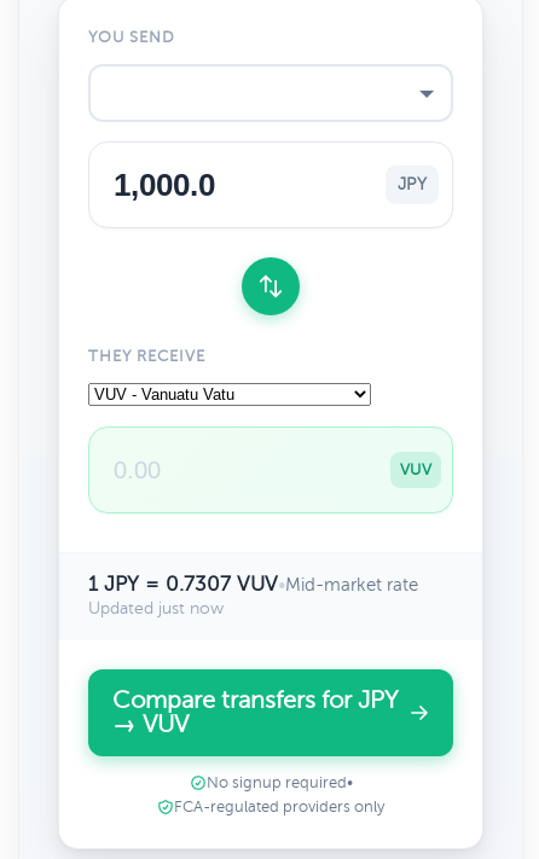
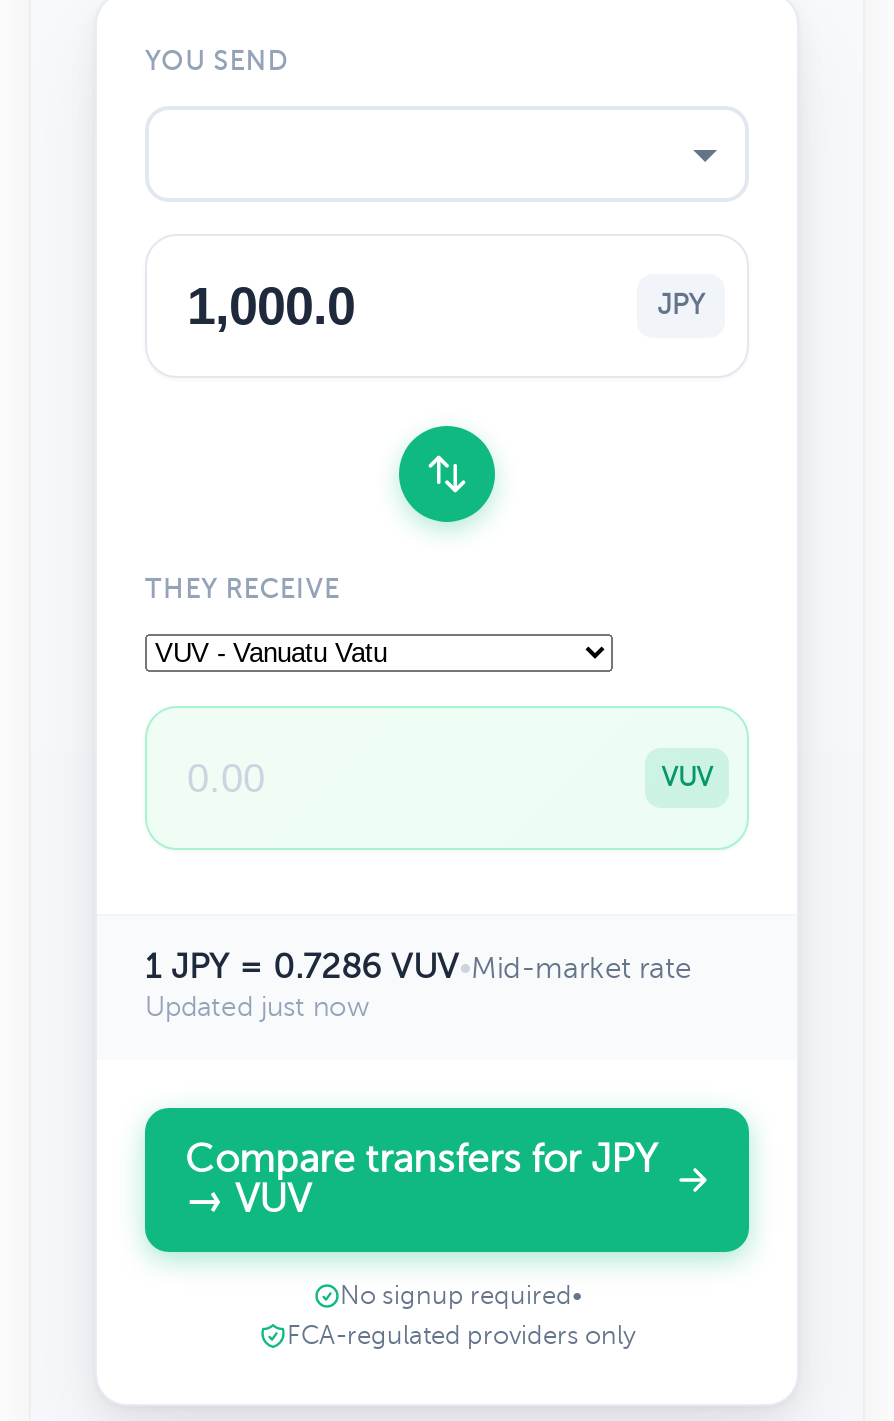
[88,573,418,596] 1 JPY = 0.7307 VUV • Mid-market rate -> [145,948,691,986] 1 JPY = 0.7286 VUV • Mid-market rate

